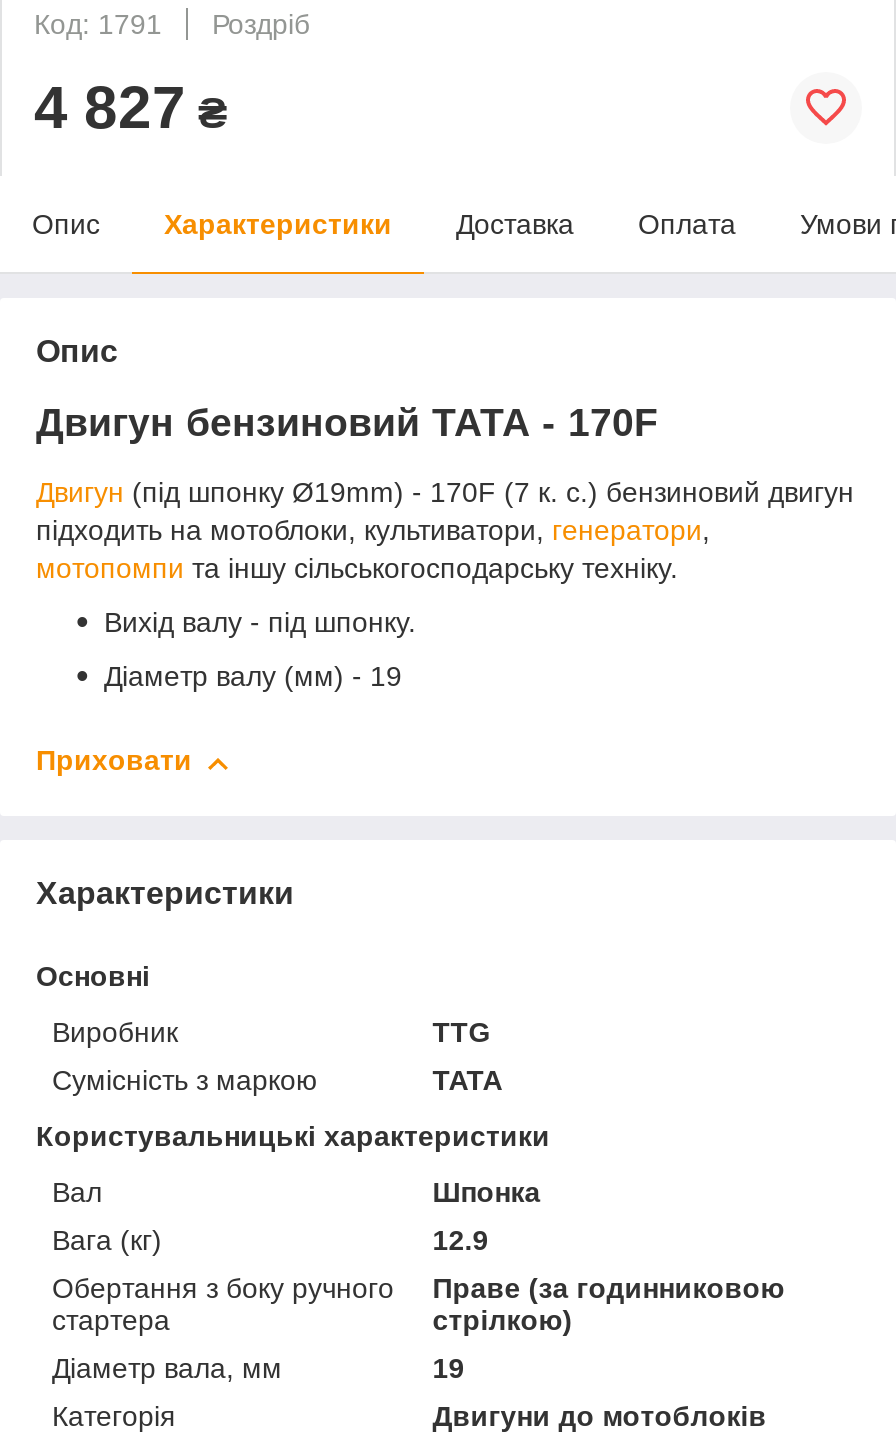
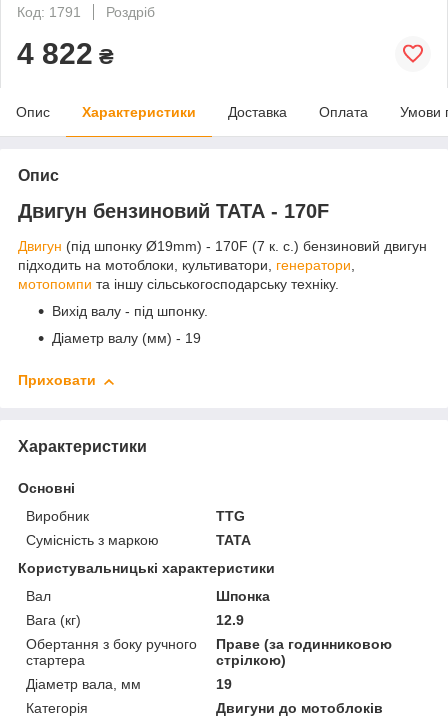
[34,74,228,140] 4 827 ₴ -> [17,37,114,70] 4 822 ₴

